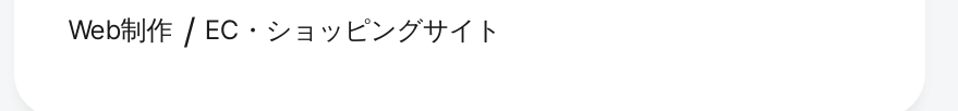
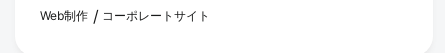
[205,13,501,45] EC・ショッピングサイト -> [102,8,210,23] コーポレートサイト

